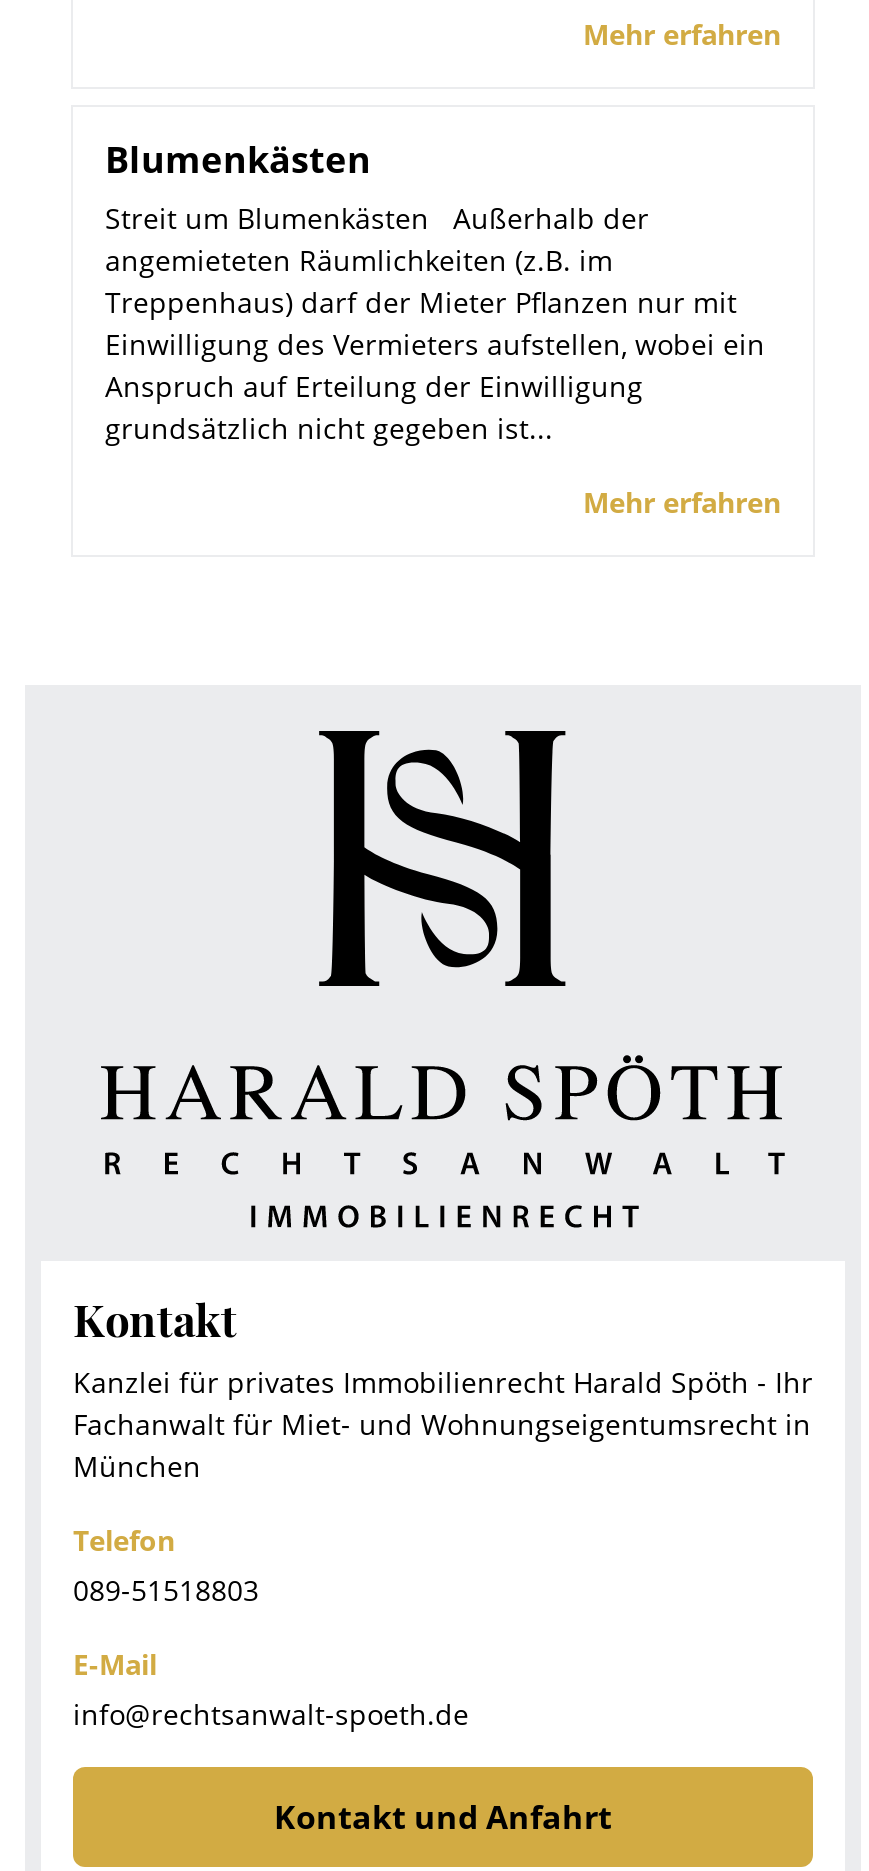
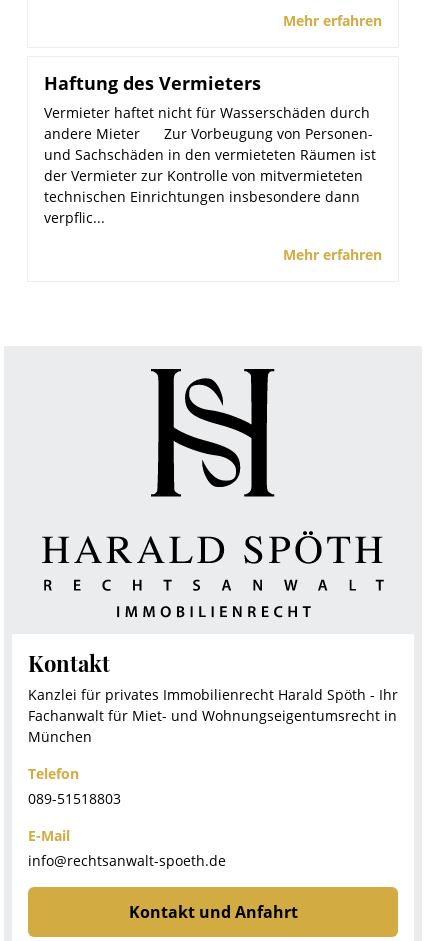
[105,135,765,447] Blumenkästen | Streit um Blumenkästen Außerhalb der | angemieteten Räumlichkeiten (z.B. im | Treppenhaus) darf der Mieter Pflanzen nur mit | Einwilligung des Vermieters aufstellen, wobei ein | Anspruch auf Erteilung der Einwilligung | grundsätzlich nicht gegeben ist... -> [44,71,376,227] Haftung des Vermieters | Vermieter haftet nicht für Wasserschäden durch | andere Mieter Zur Vorbeugung von Personen- | und Sachschäden in den vermieteten Räumen ist | der Vermieter zur Kontrolle von mitvermieteten | technischen Einrichtungen insbesondere dann | verpflic...

